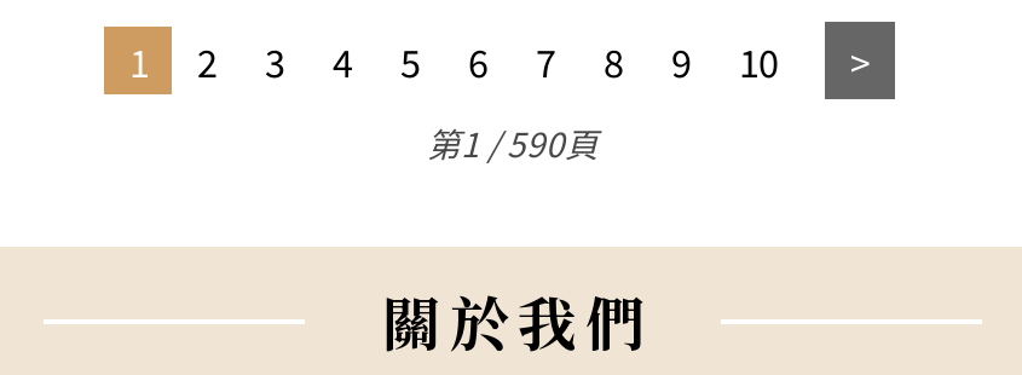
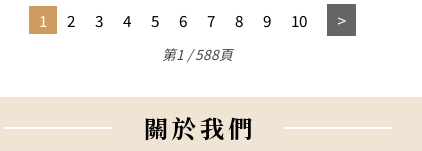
[427,119,599,167] 第1 / 590頁 -> [162,44,233,64] 第1 / 588頁

